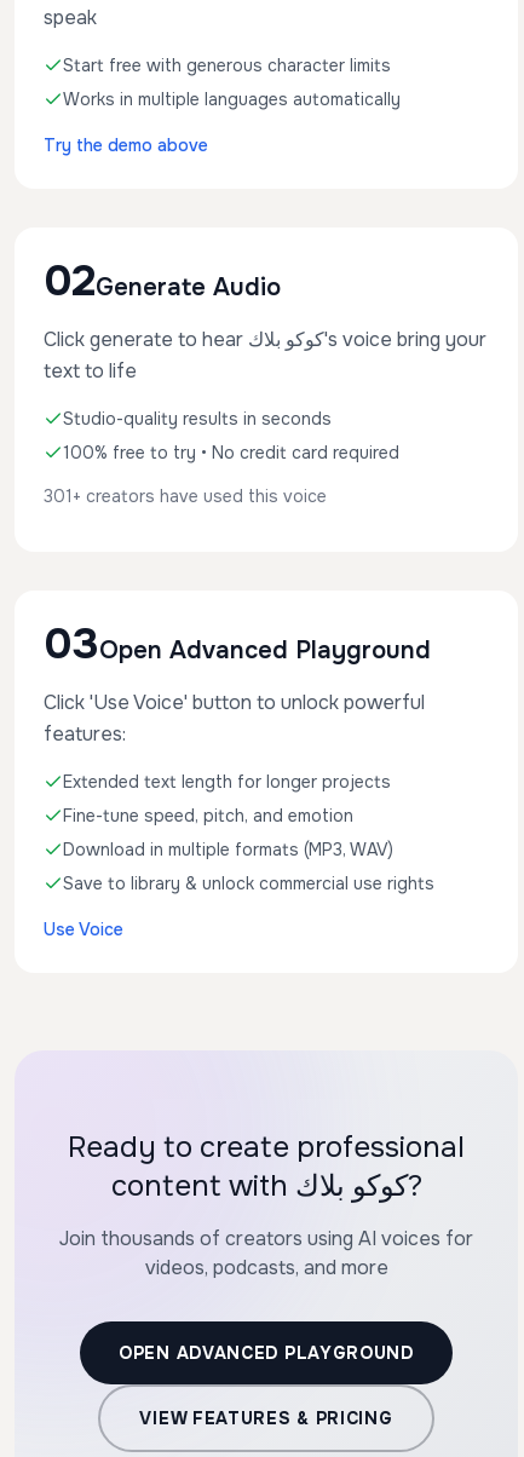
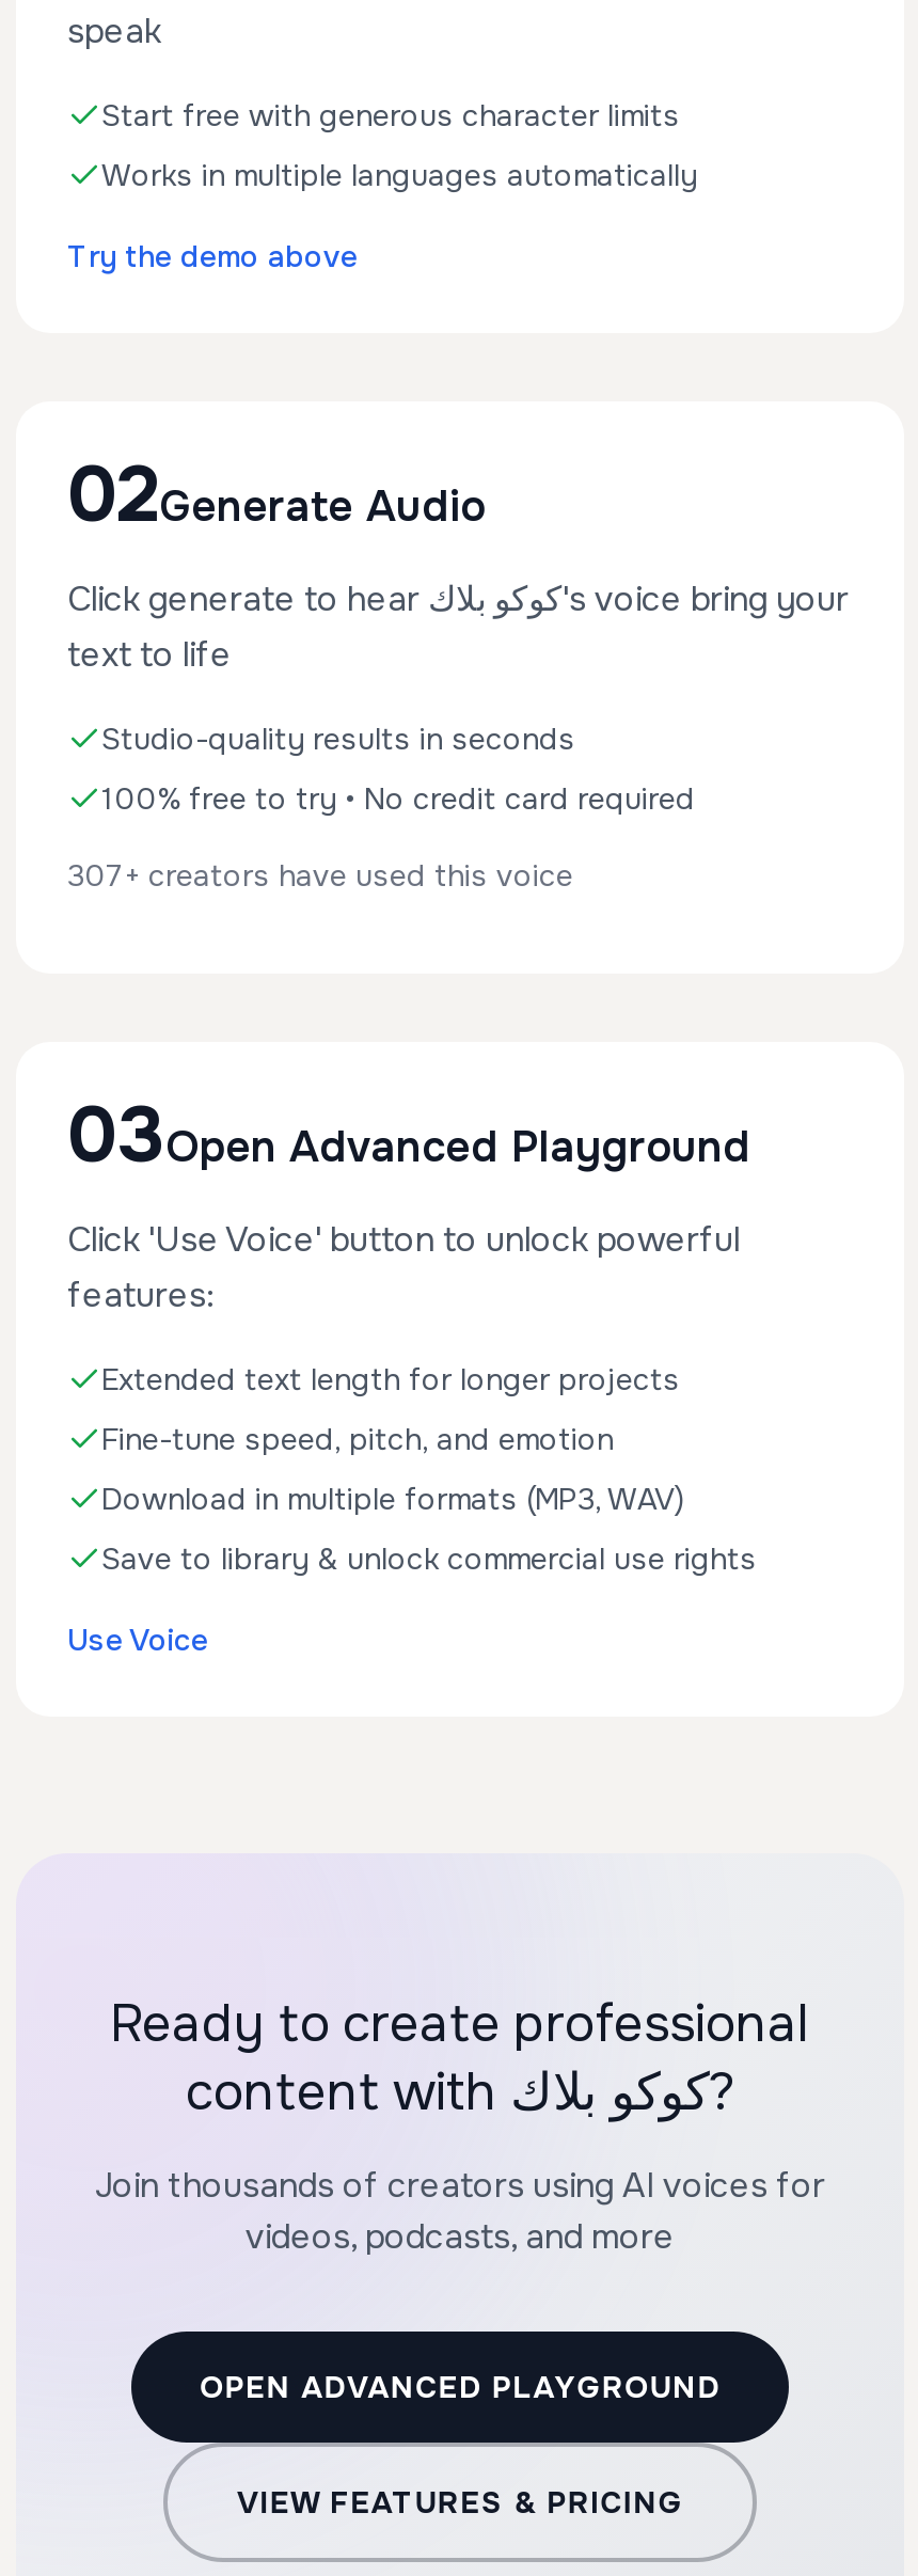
[44,485,327,507] 301+ creators have used this voice -> [67,856,573,895] 307+ creators have used this voice

